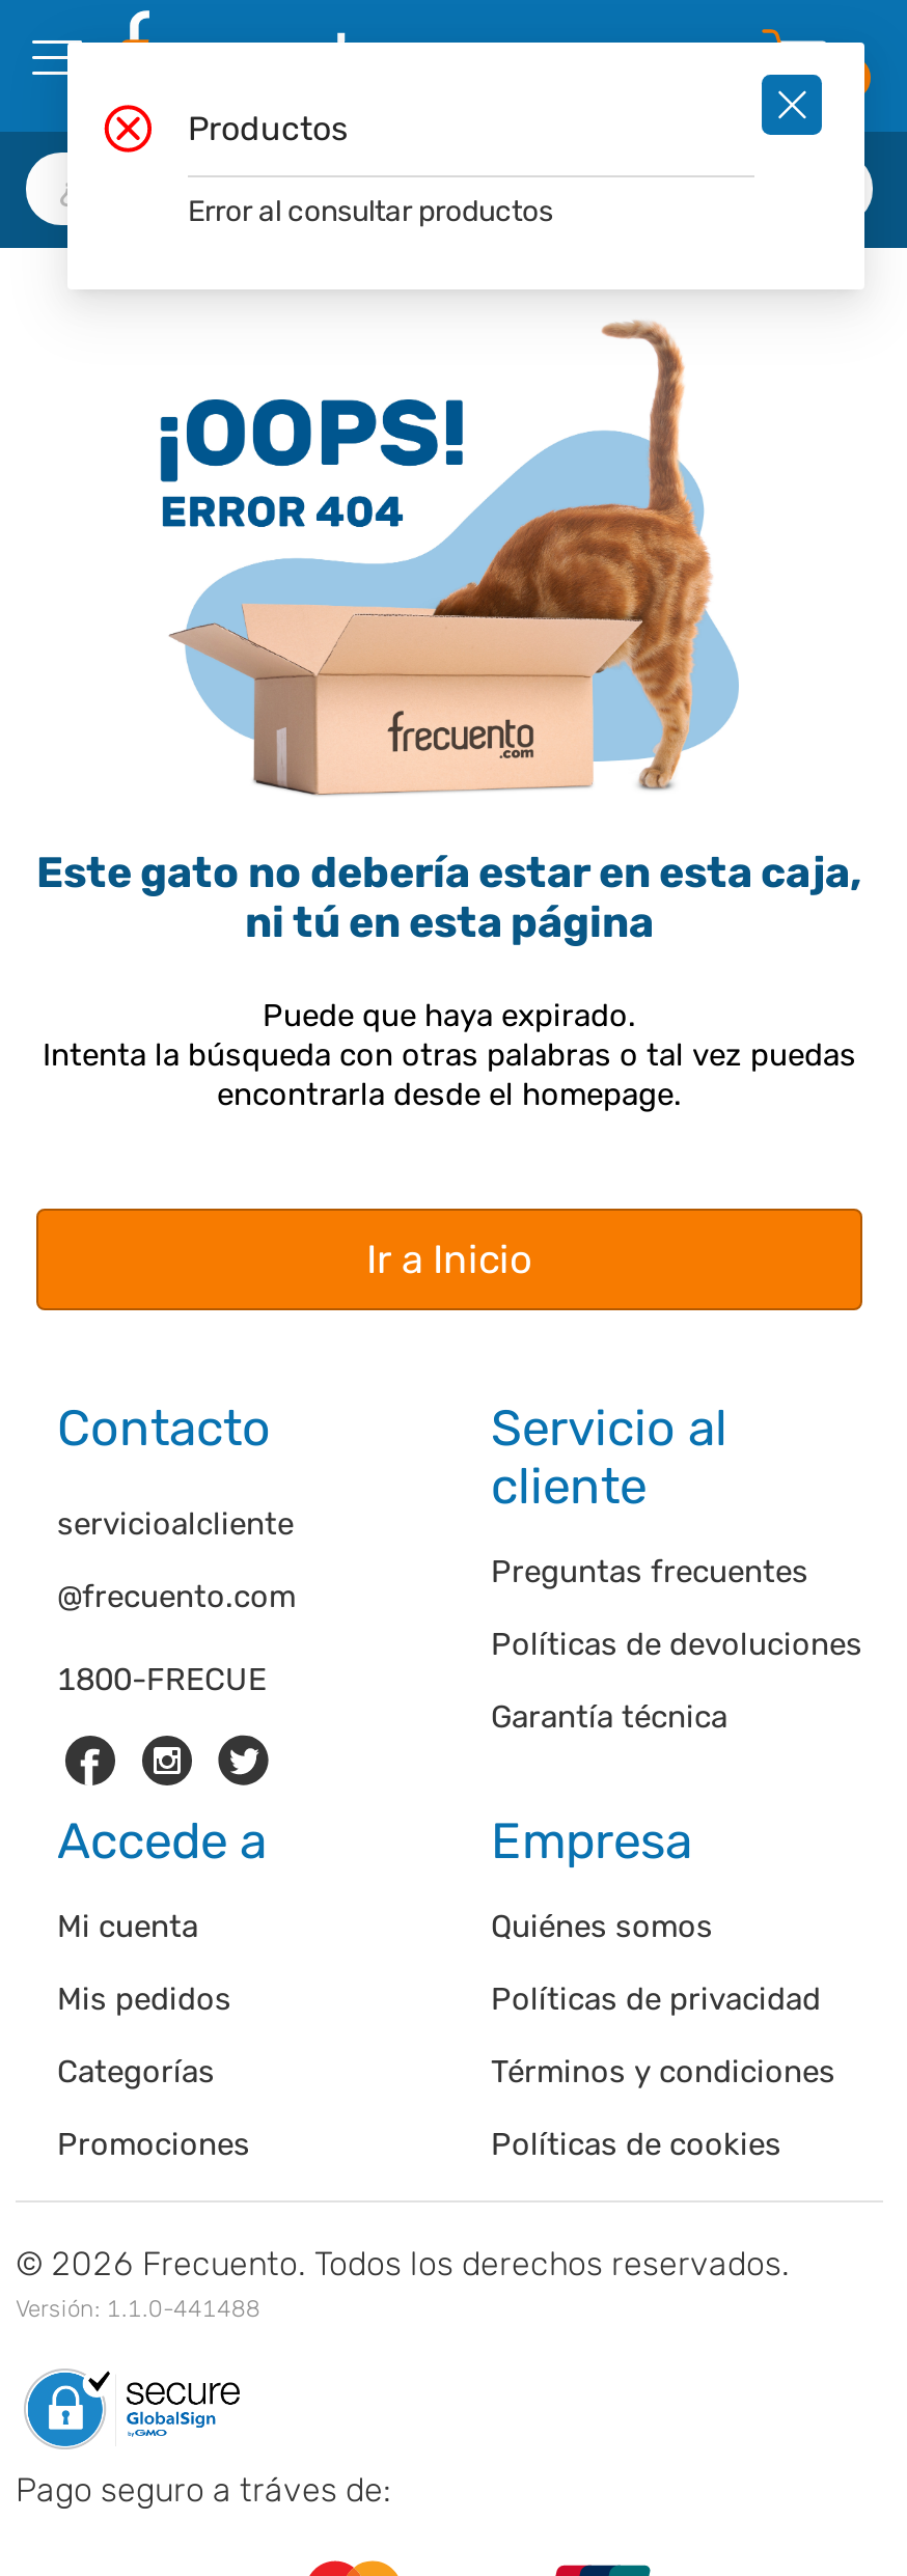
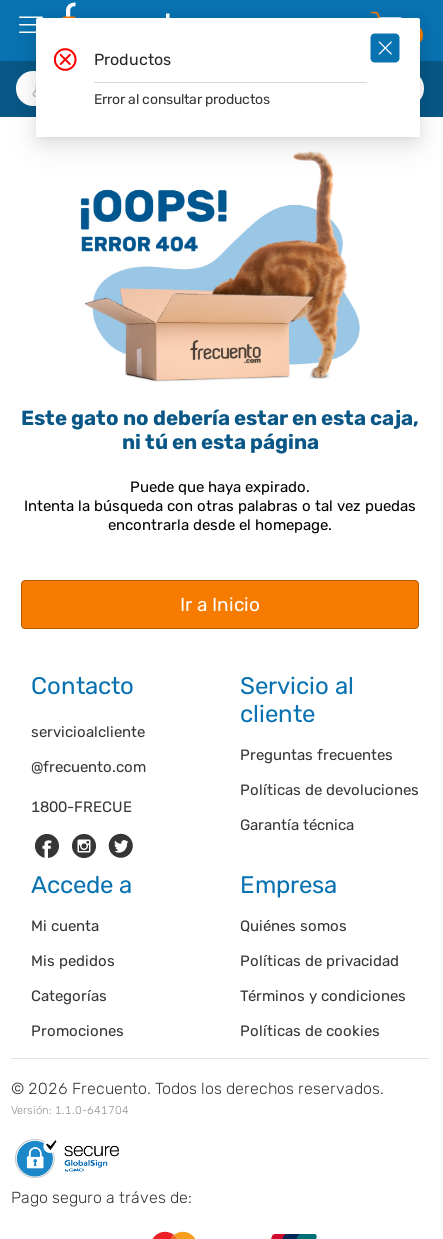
[16,2295,260,2322] Versión: 1.1.0-441488 -> [11,1104,129,1117] Versión: 1.1.0-641704

